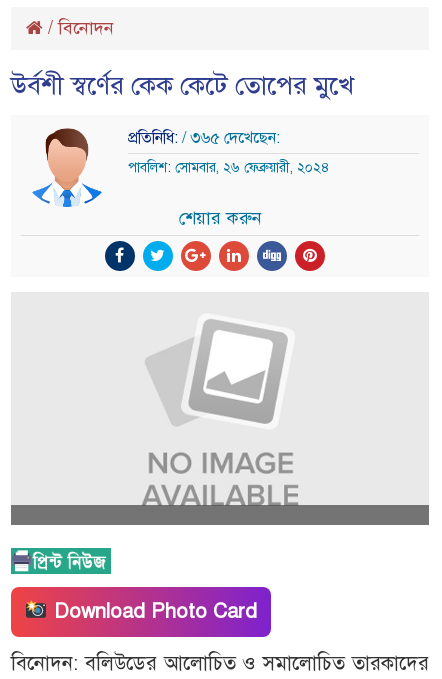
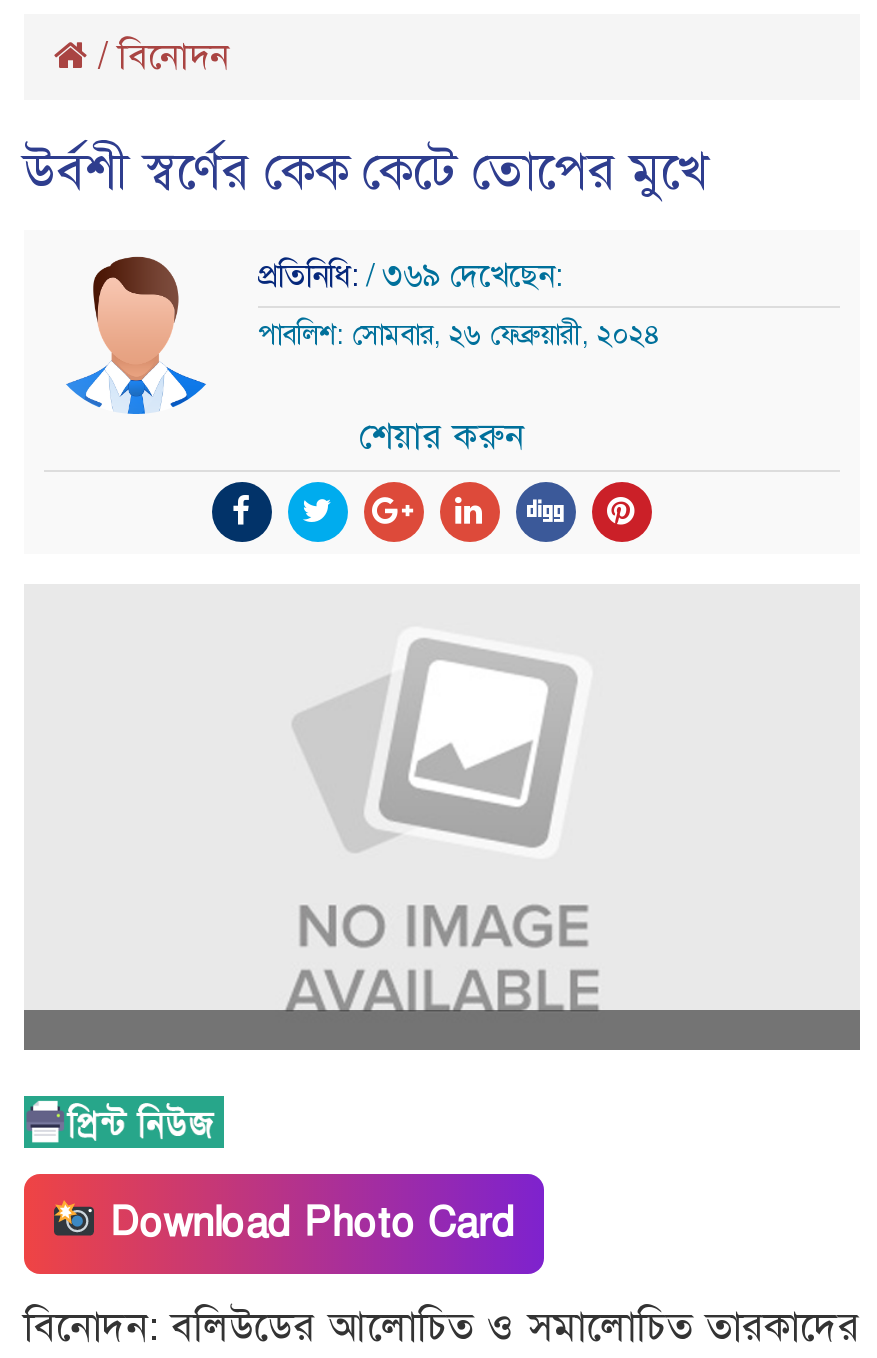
[128,128,280,148] প্রতিনিধি: / ৩৬৫ দেখেছেন: -> [258,256,562,296] প্রতিনিধি: / ৩৬৯ দেখেছেন:

